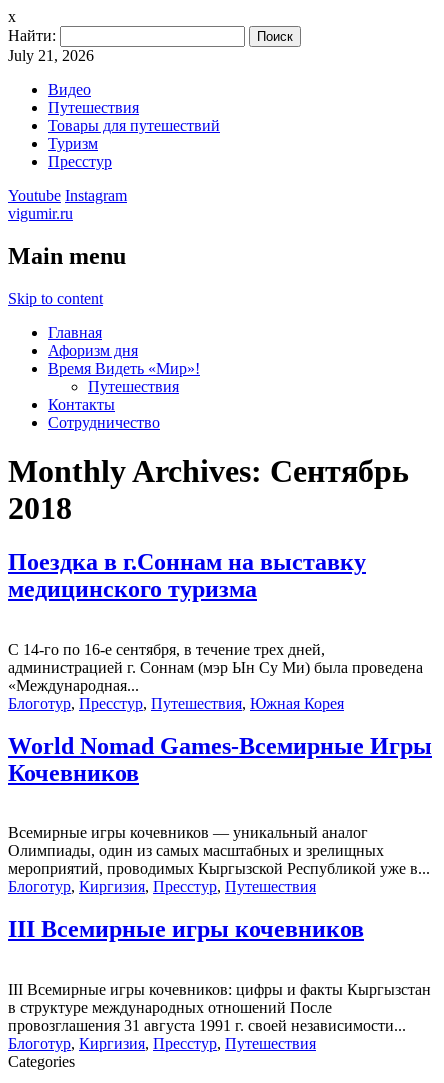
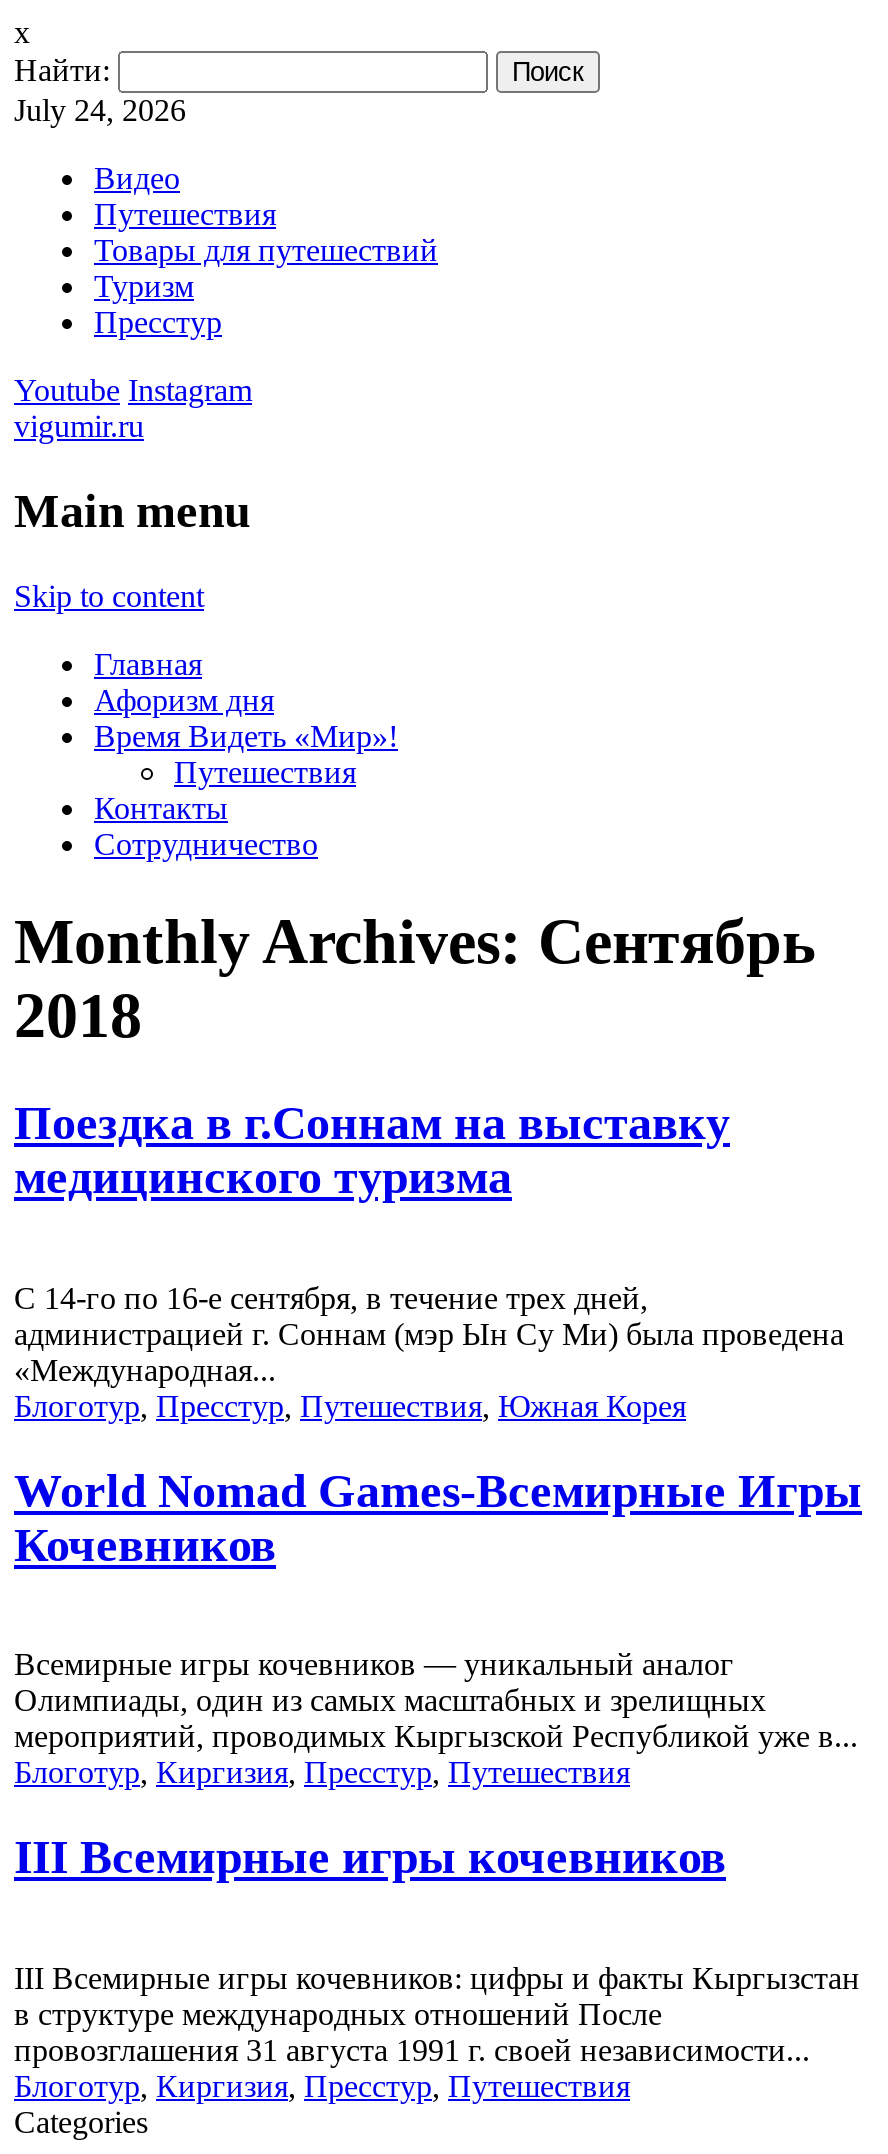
[8,47,94,64] July 21, 2026 -> [14,93,186,127] July 24, 2026

